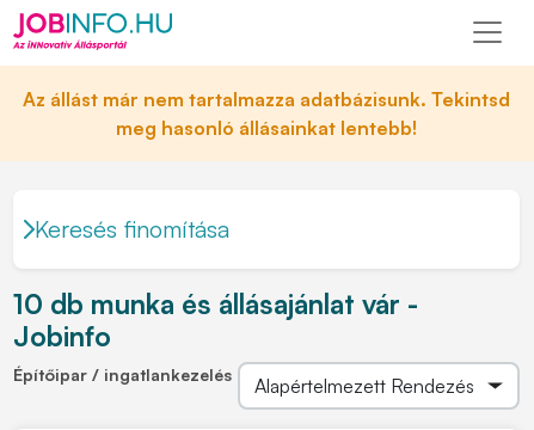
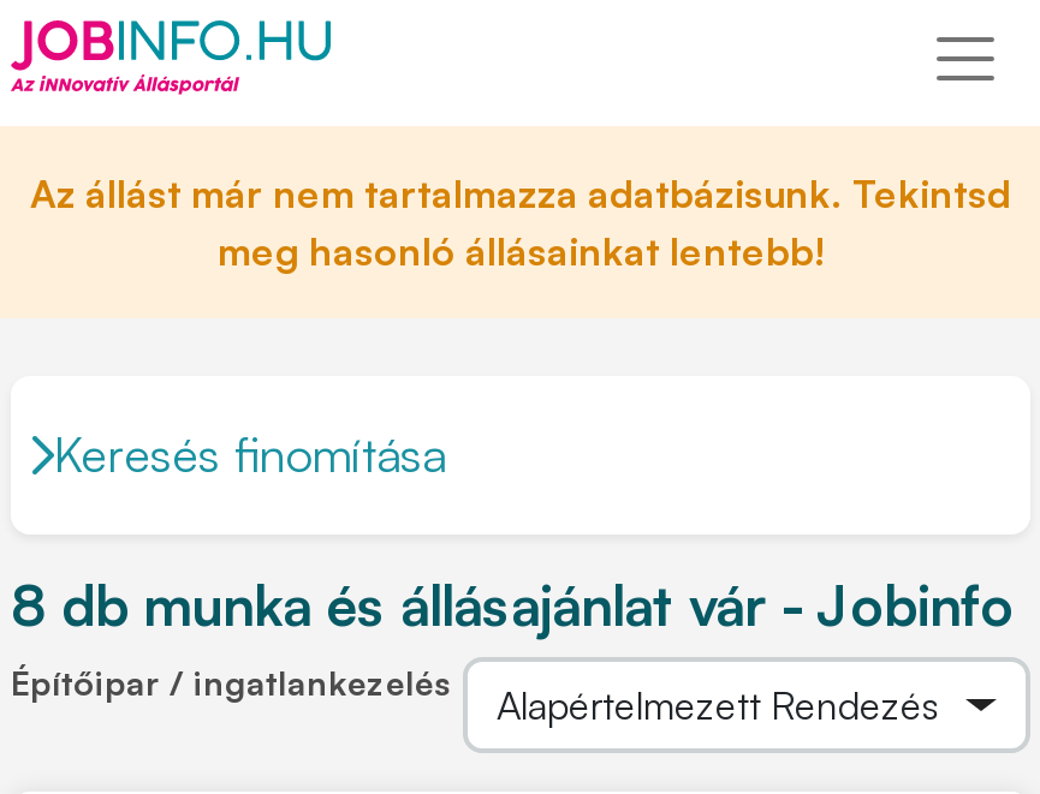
[13,287,418,354] 10 db munka és állásajánlat vár - | Jobinfo -> [11,571,1014,640] 8 db munka és állásajánlat vár - Jobinfo

